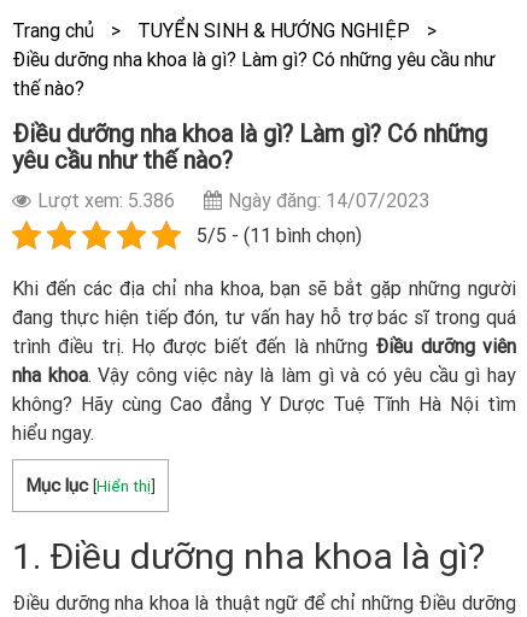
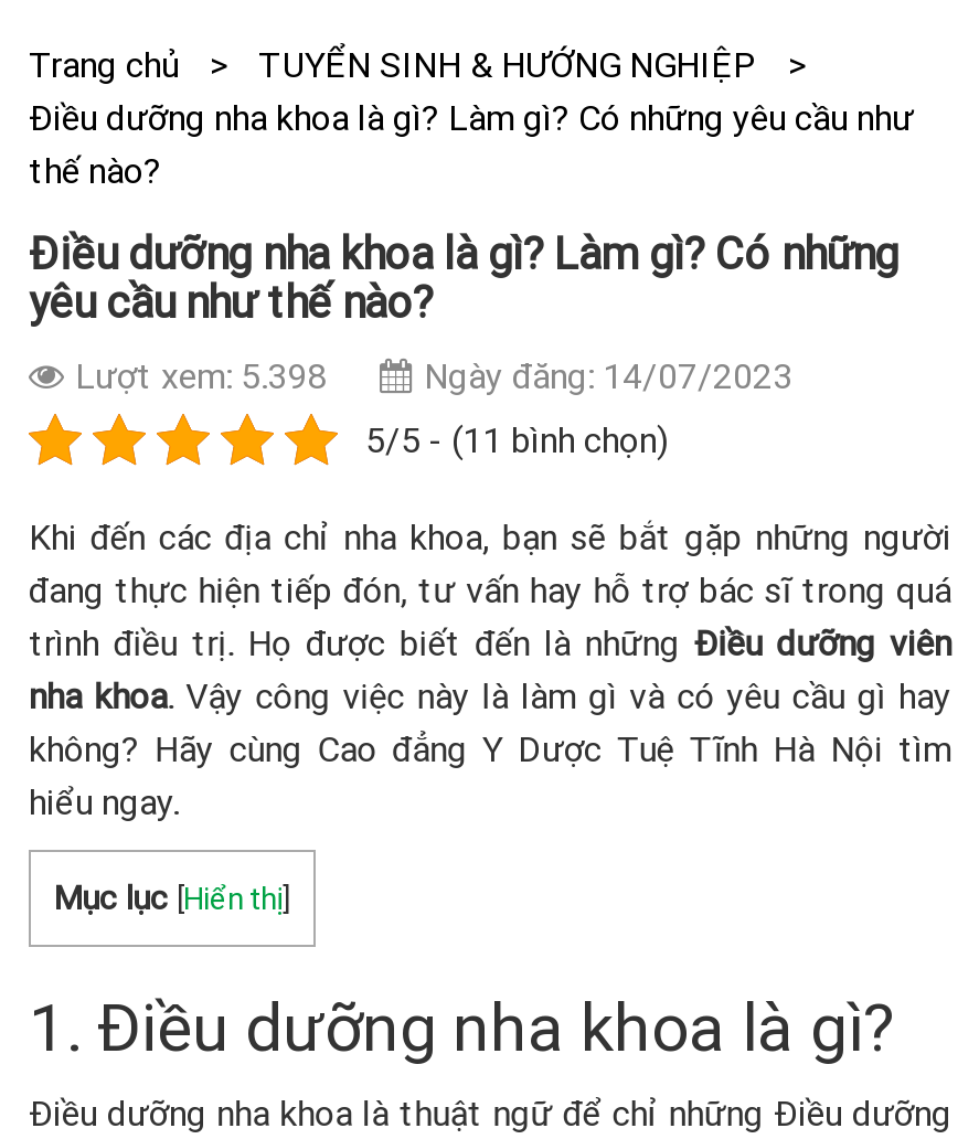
[37,188,429,212] Lượt xem: 5.386 Ngày đăng: 14/07/2023 -> [75,353,792,397] Lượt xem: 5.398 Ngày đăng: 14/07/2023

